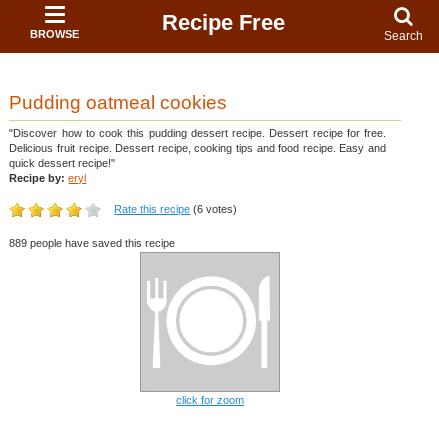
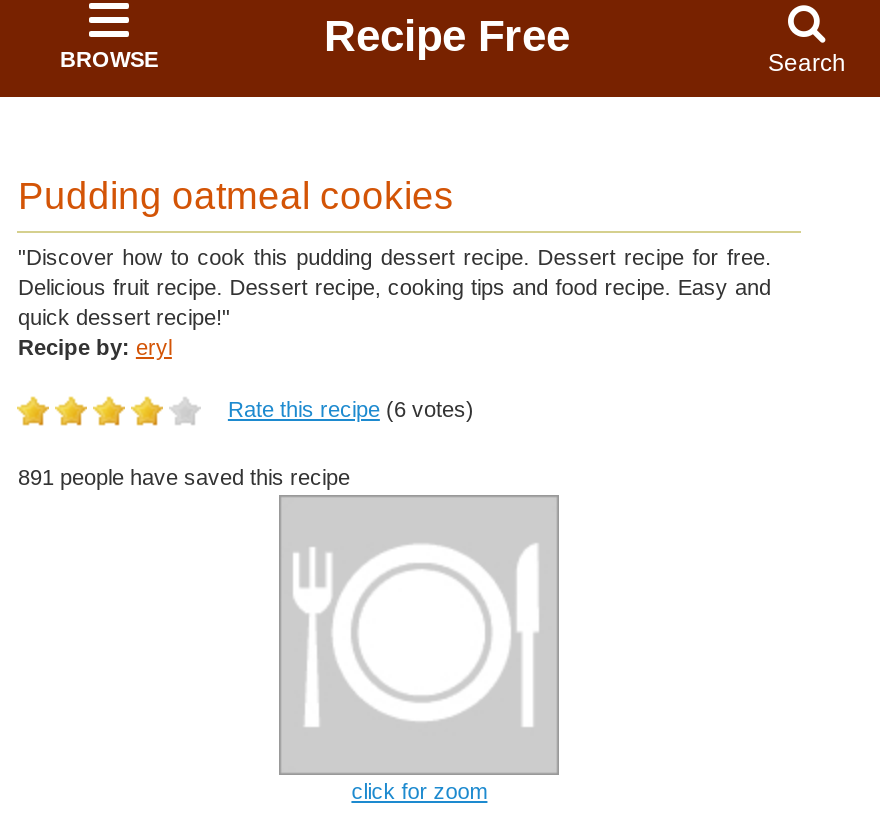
[9,237,175,249] 889 people have saved this recipe -> [18,465,350,489] 891 people have saved this recipe

